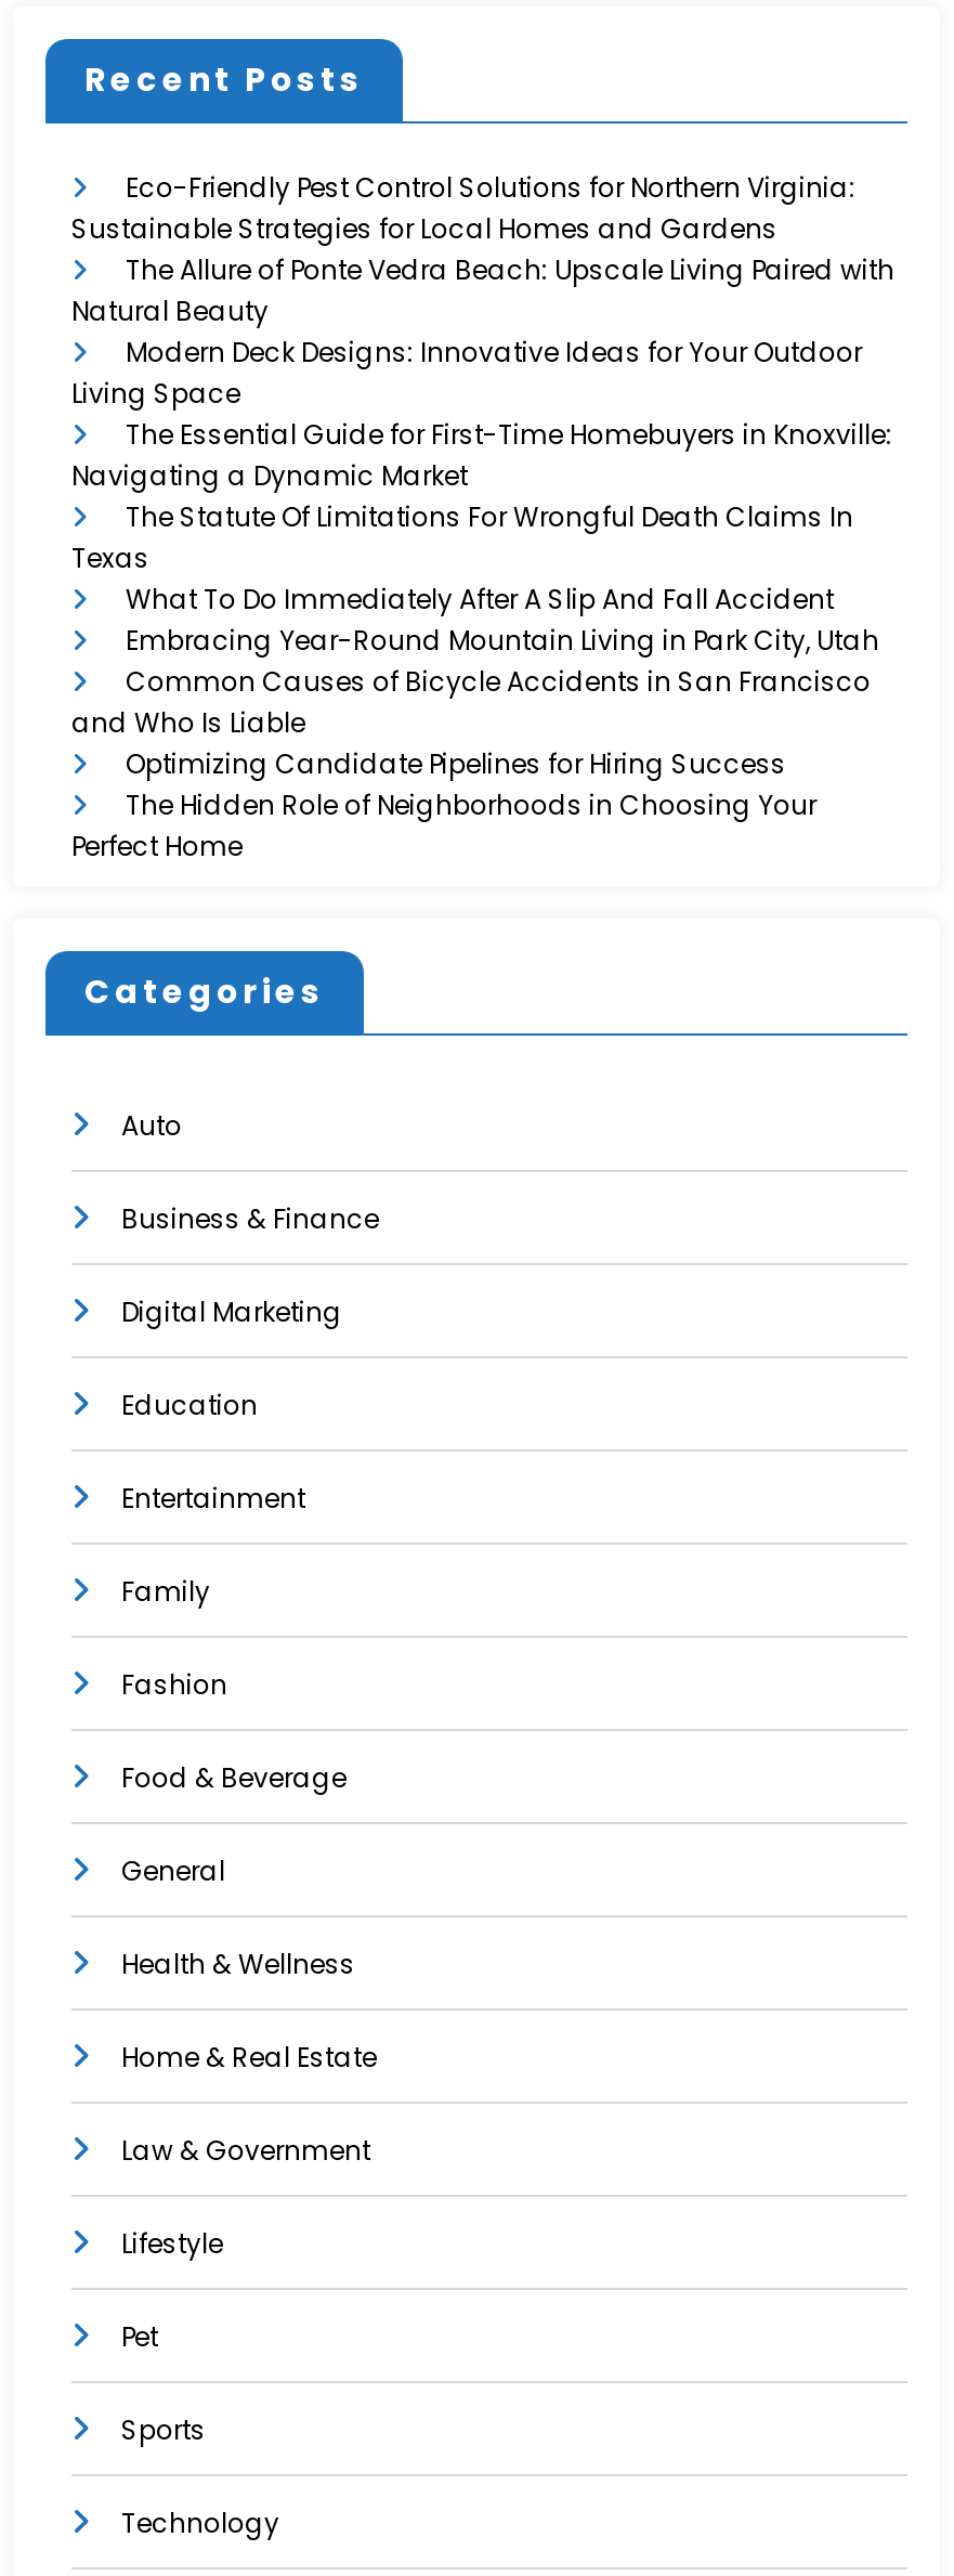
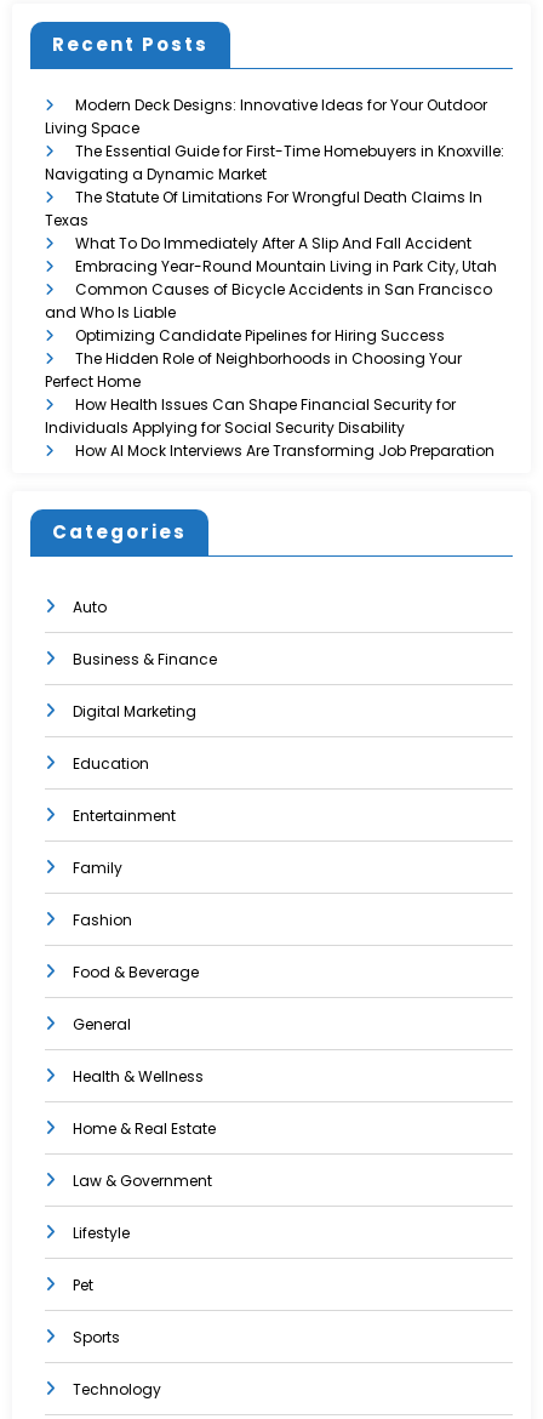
[71,169,894,330] Eco-Friendly Pest Control Solutions for Northern Virginia: | Sustainable Strategies for Local Homes and Gardens | The Allure of Ponte Vedra Beach: Upscale Living Paired with | Natural Beauty -> none
moved [71,334,892,865] -> [45,95,504,392]: Modern Deck Designs: Innovative Ideas for Your Outdoor | Living Space | The Essential Guide for First-Time Homebuyers in Knoxville: | ... | The Hidden Role of Neighborhoods in Choosing Your | Perfect Home
none -> [45,394,495,461] How Health Issues Can Shape Financial Security for | Individuals Applying for Social Security Disability | How AI Mock Interviews Are Transforming Job Preparation

